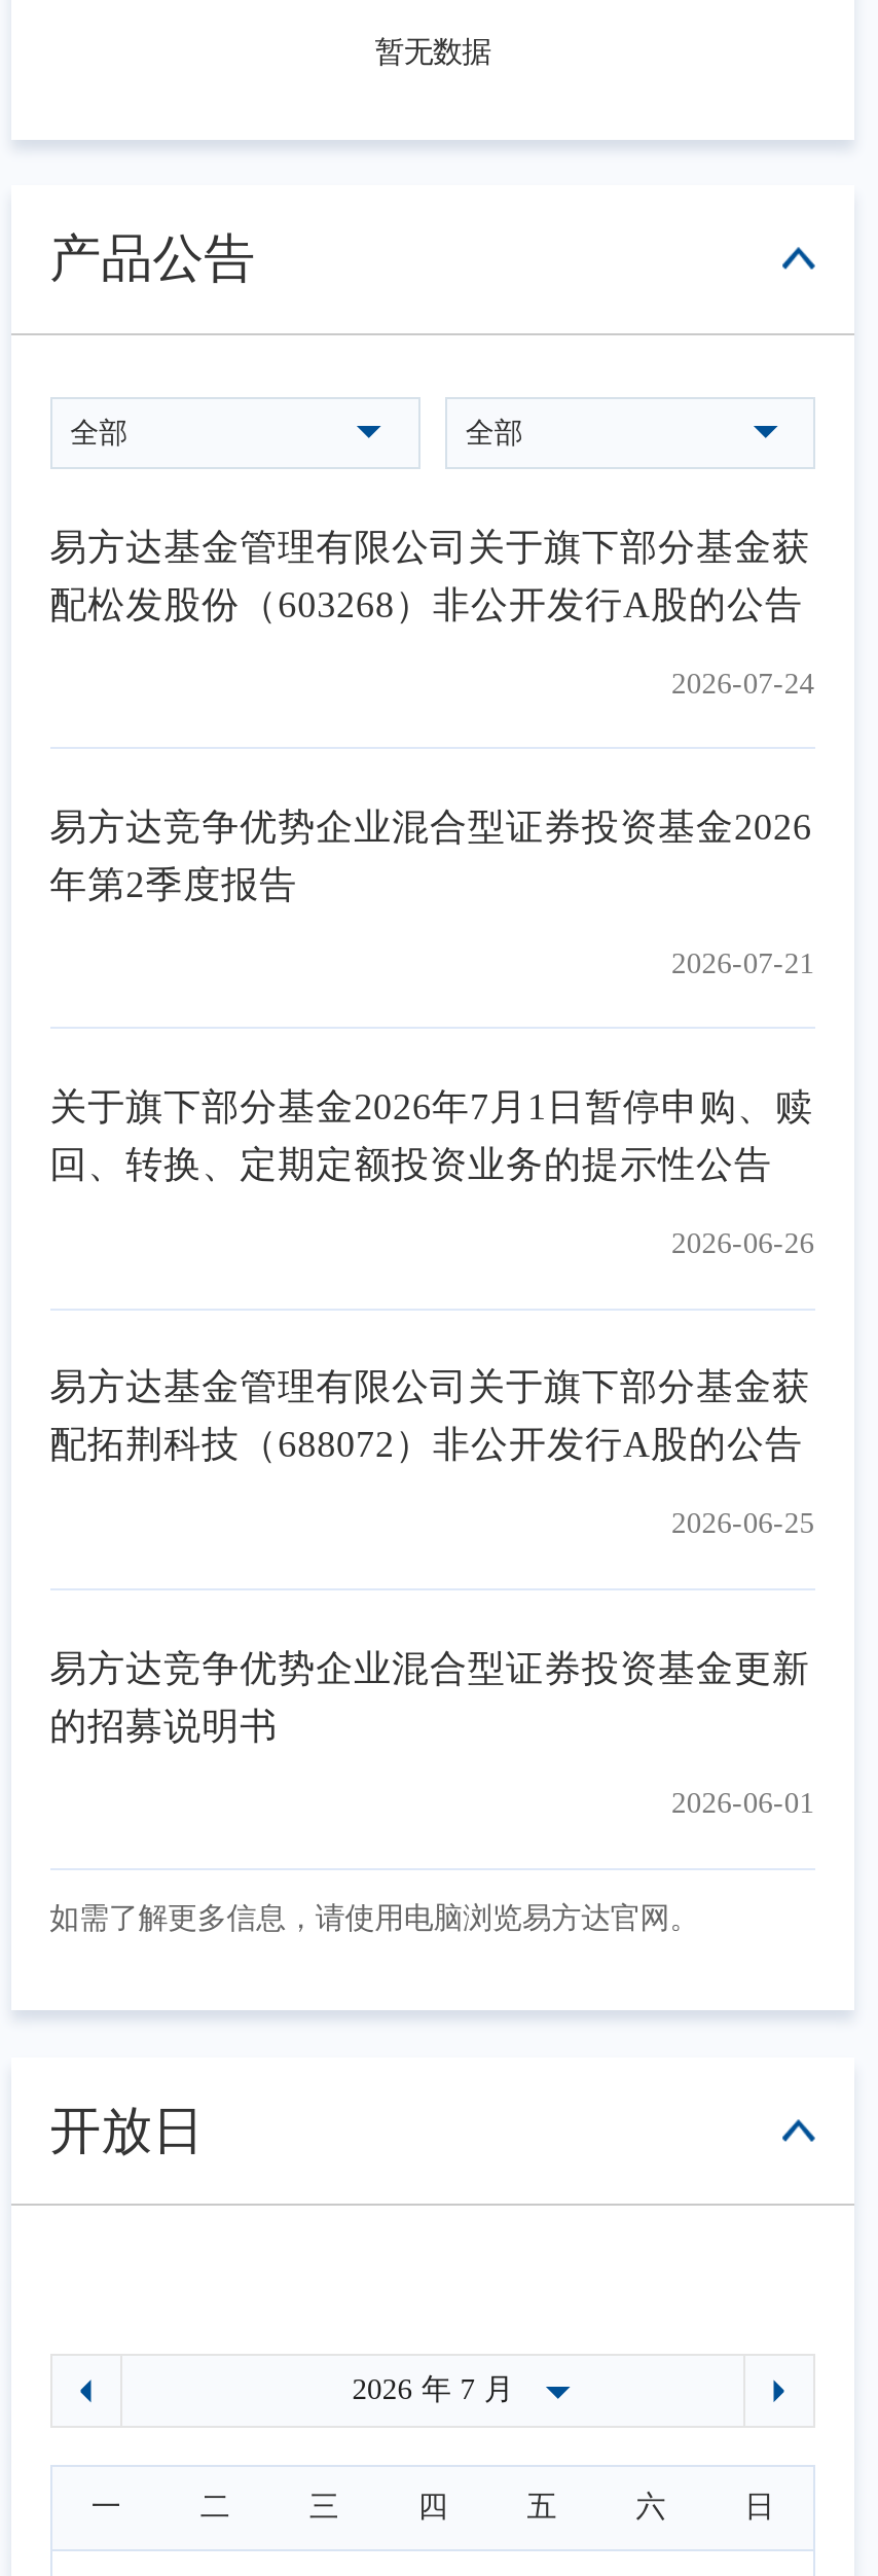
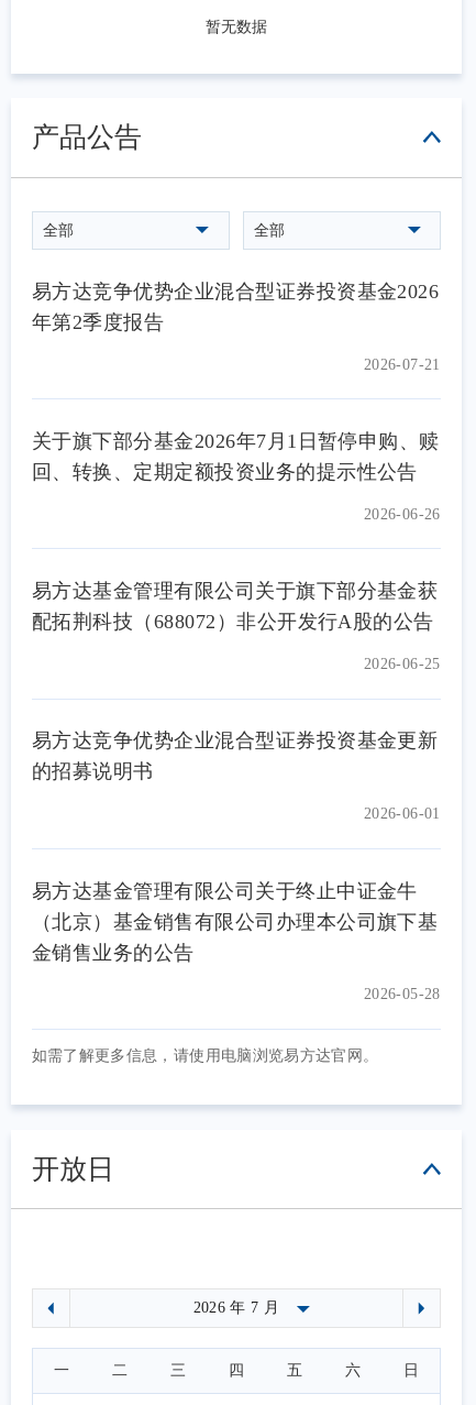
[50,527,814,699] 易方达基金管理有限公司关于旗下部分基金获 | 配松发股份（603268）非公开发行A股的公告 | 2026-07-24 -> none
moved [50,807,814,1819] -> [31,281,440,822]: 易方达竞争优势企业混合型证券投资基金2026 | 年第2季度报告 | 2026-07-21 | ... | 的招募说明书 | 2026-06-01
none -> [31,880,440,1003] 易方达基金管理有限公司关于终止中证金牛 | （北京）基金销售有限公司办理本公司旗下基 | 金销售业务的公告 | 2026-05-28

